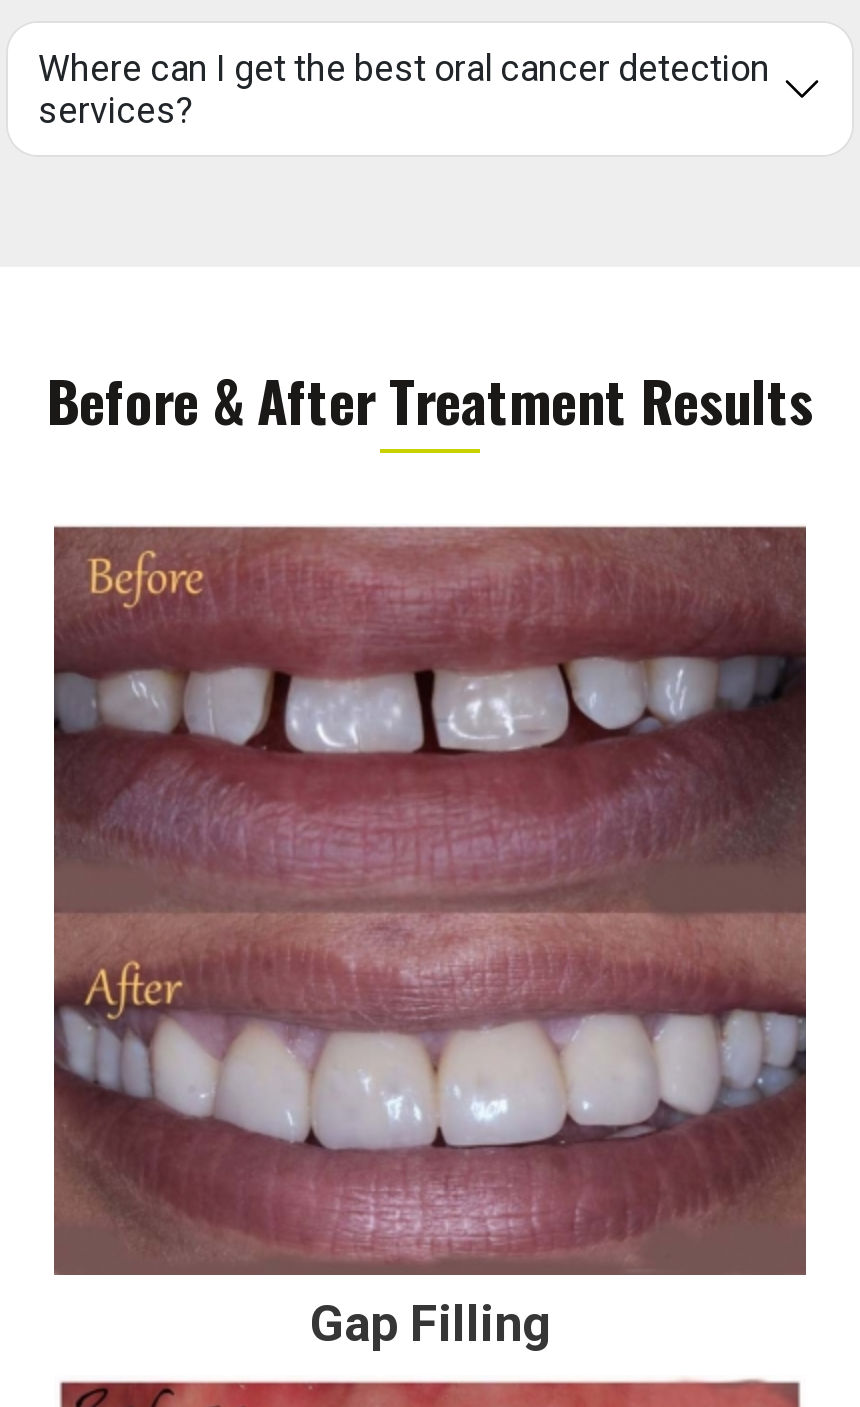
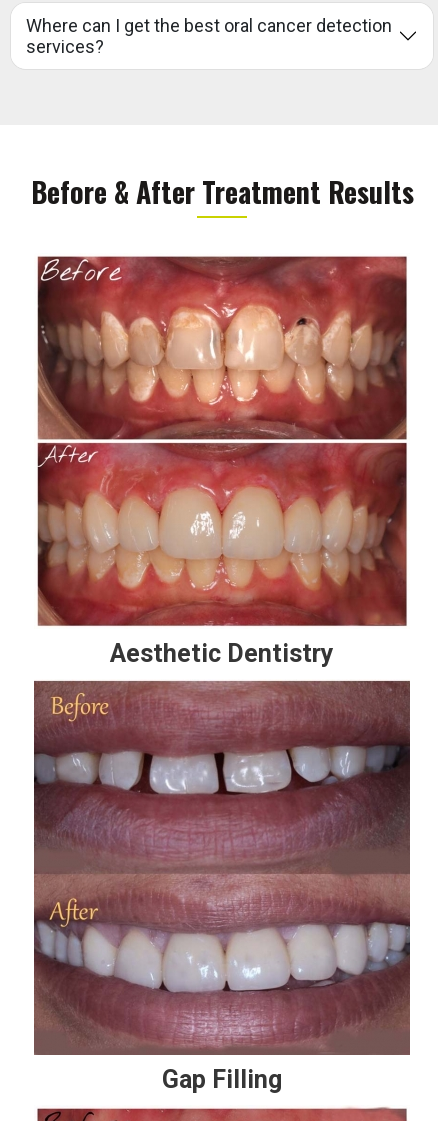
none -> [36,256,410,668] [image] | Aesthetic Dentistry

